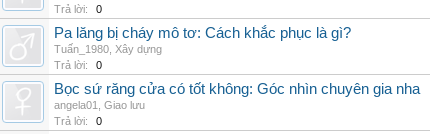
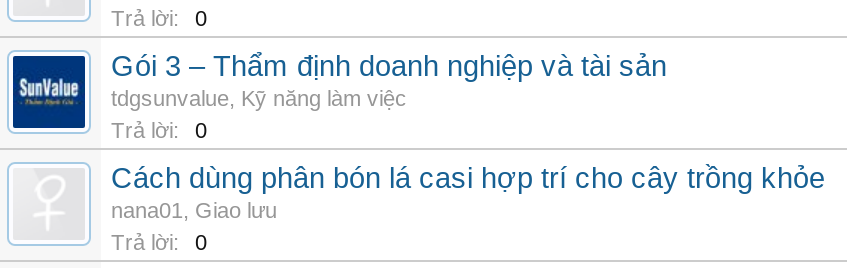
none -> [11,54,87,130] [image]
[54,25,351,55] Pa lăng bị cháy mô tơ: Cách khắc phục là gì? | Tuấn_1980, Xây dựng -> [111,50,667,110] Gói 3 – Thẩm định doanh nghiệp và tài sản | tdgsunvalue, Kỹ năng làm việc
[54,81,420,111] Bọc sứ răng cửa có tốt không: Góc nhìn chuyên gia nha | angela01, Giao lưu -> [111,162,825,222] Cách dùng phân bón lá casi hợp trí cho cây trồng khỏe | nana01, Giao lưu

